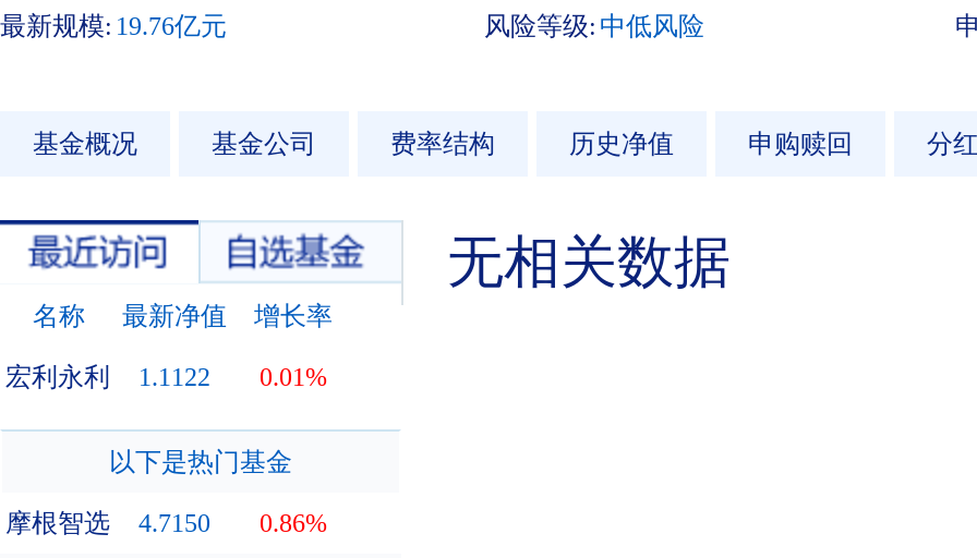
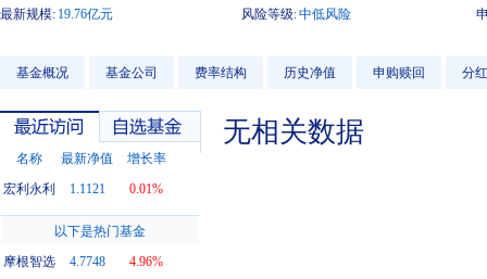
[5,362,327,392] 宏利永利 1.1122 0.01% -> [3,181,163,196] 宏利永利 1.1121 0.01%
[138,508,210,538] 4.7150 -> [69,254,105,269] 4.7748
[260,508,327,538] 0.86% -> [129,254,163,269] 4.96%

